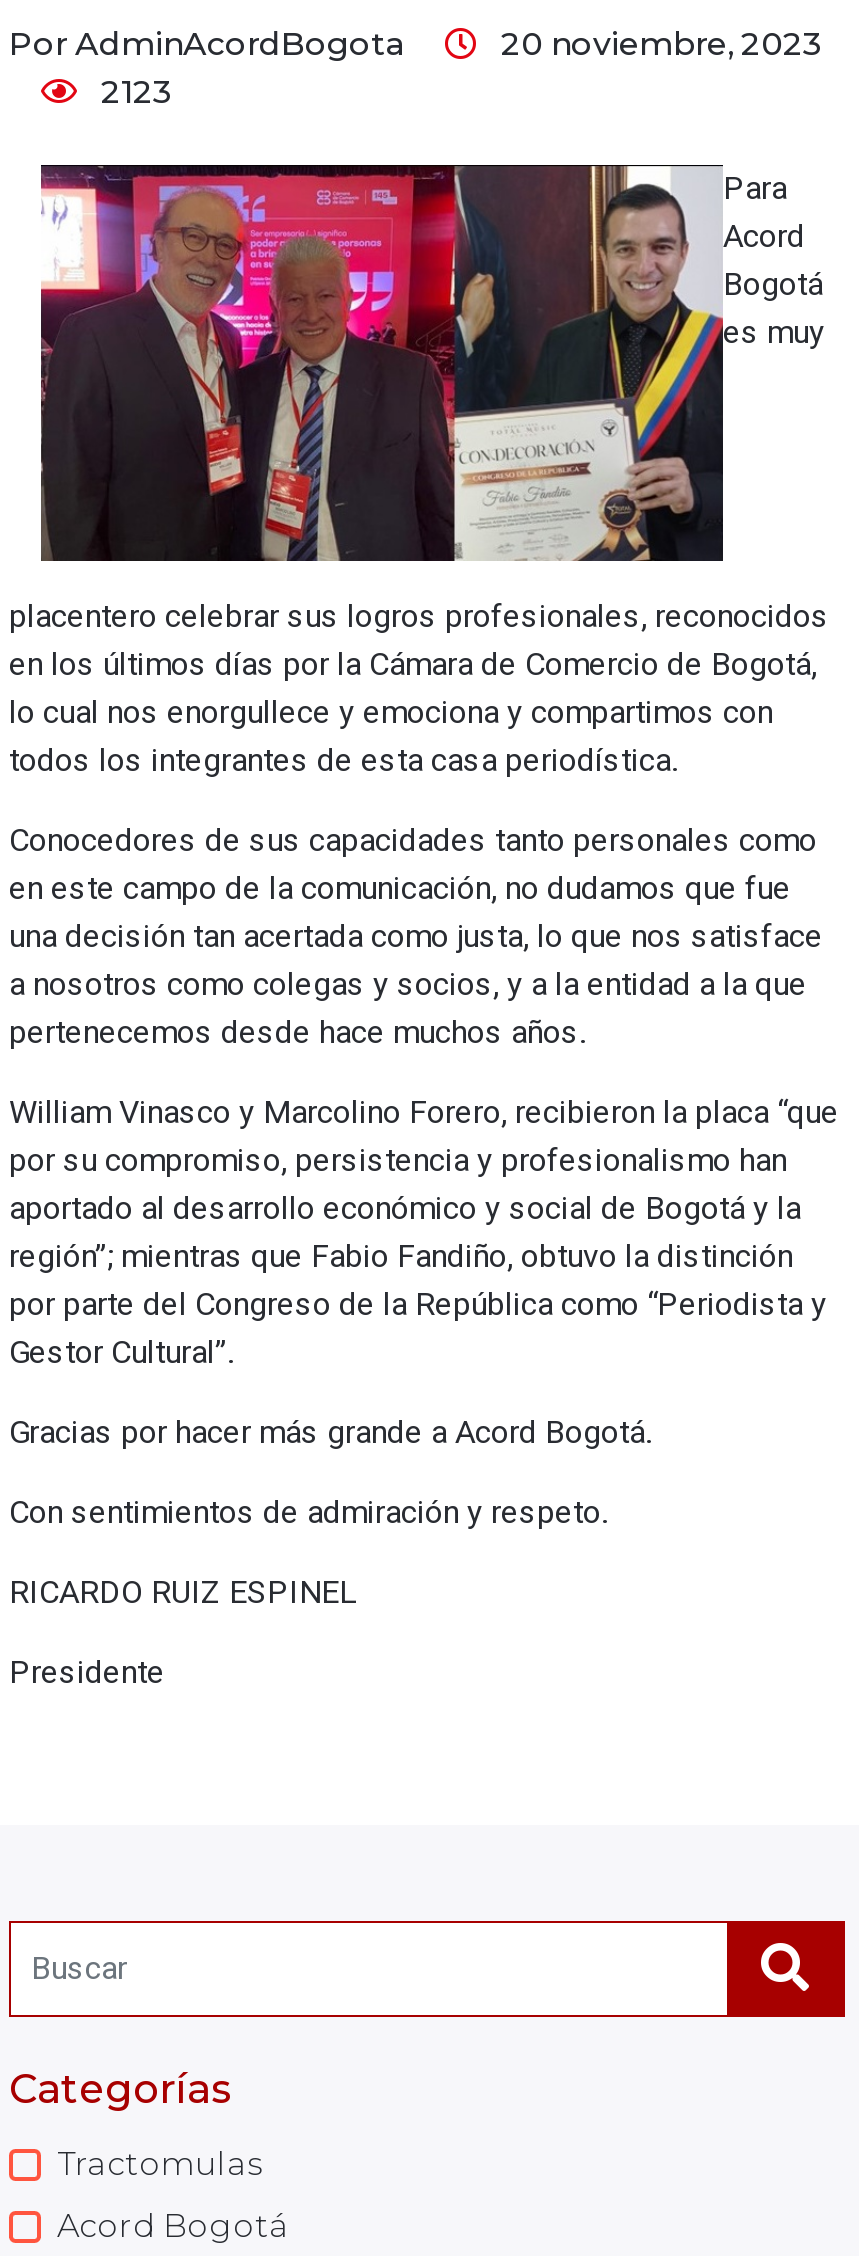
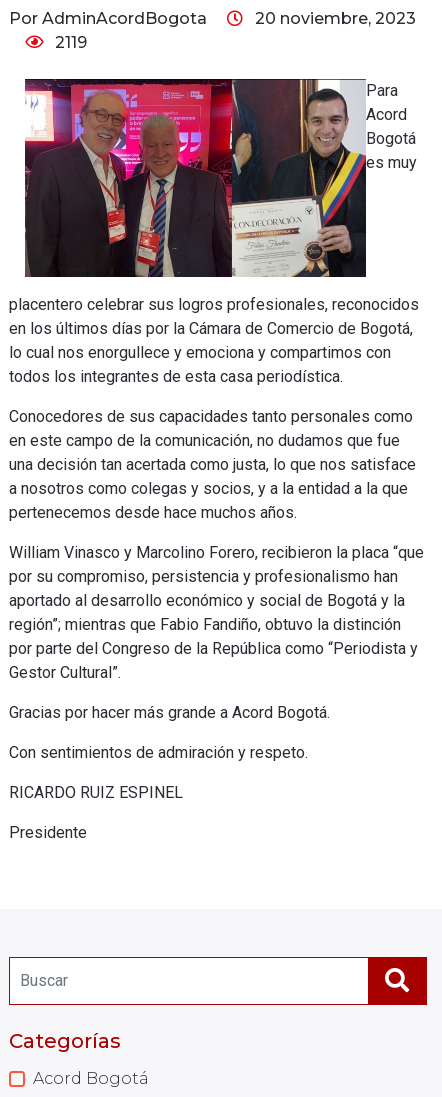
[93,73,173,111] 2123 -> [51,33,87,52] 2119
[57,2144,263,2182] Tractomulas -> none

